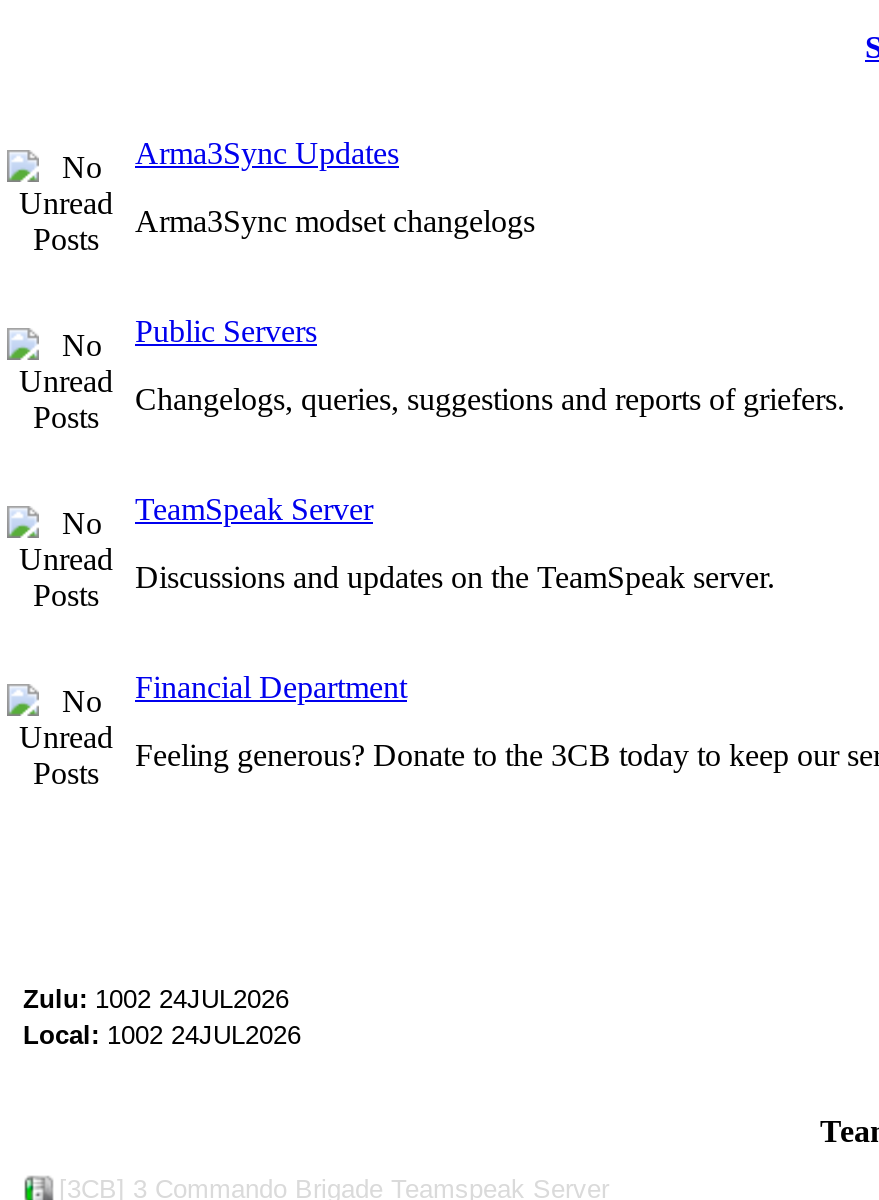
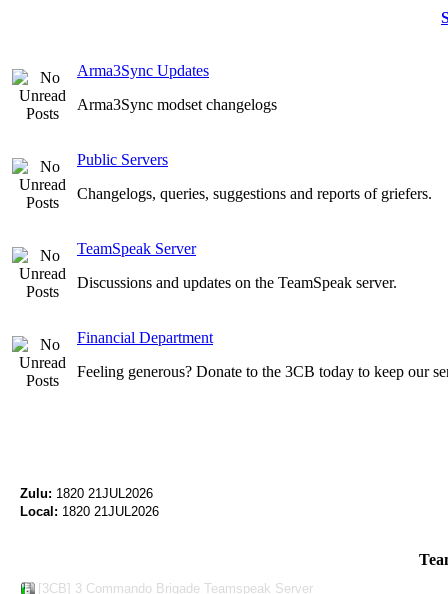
[23,984,289,1014] Zulu: 1002 24JUL2026 -> [20,486,153,501] Zulu: 1820 21JUL2026
[23,1020,301,1050] Local: 1002 24JUL2026 -> [20,504,159,519] Local: 1820 21JUL2026

